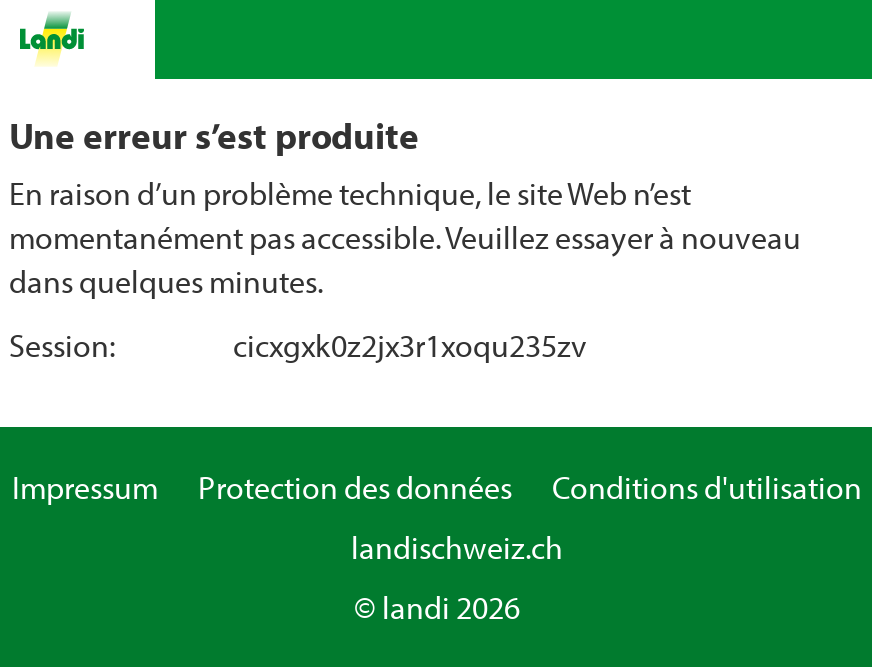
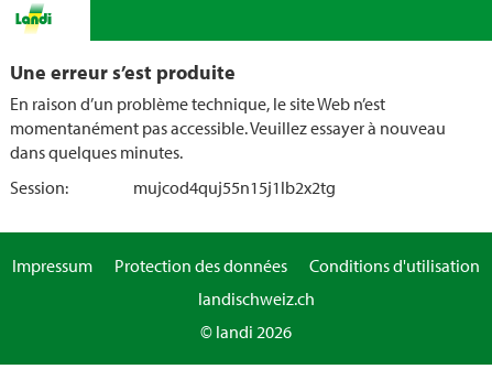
[233,325,587,365] cicxgxk0z2jx3r1xoqu235zv -> [133,176,336,198] mujcod4quj55n15j1lb2x2tg

